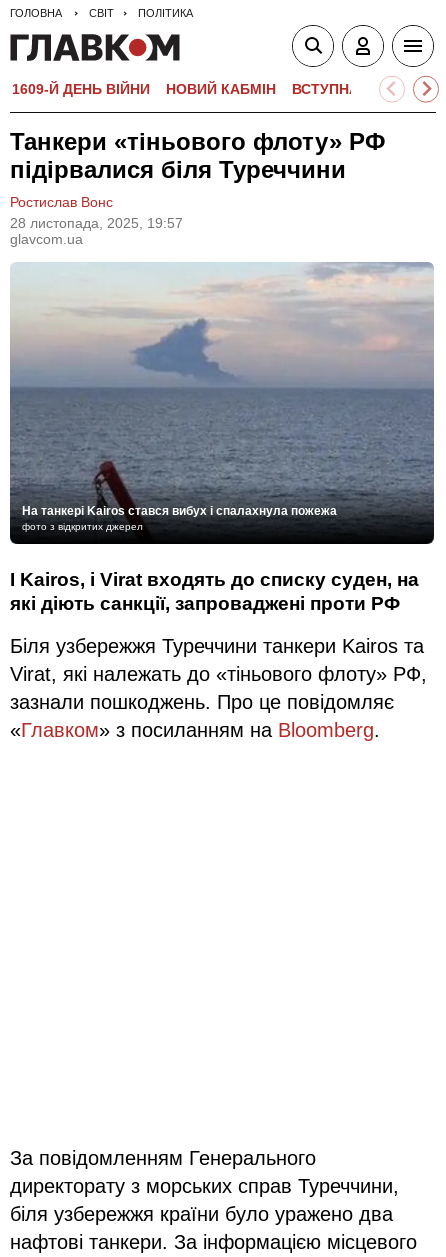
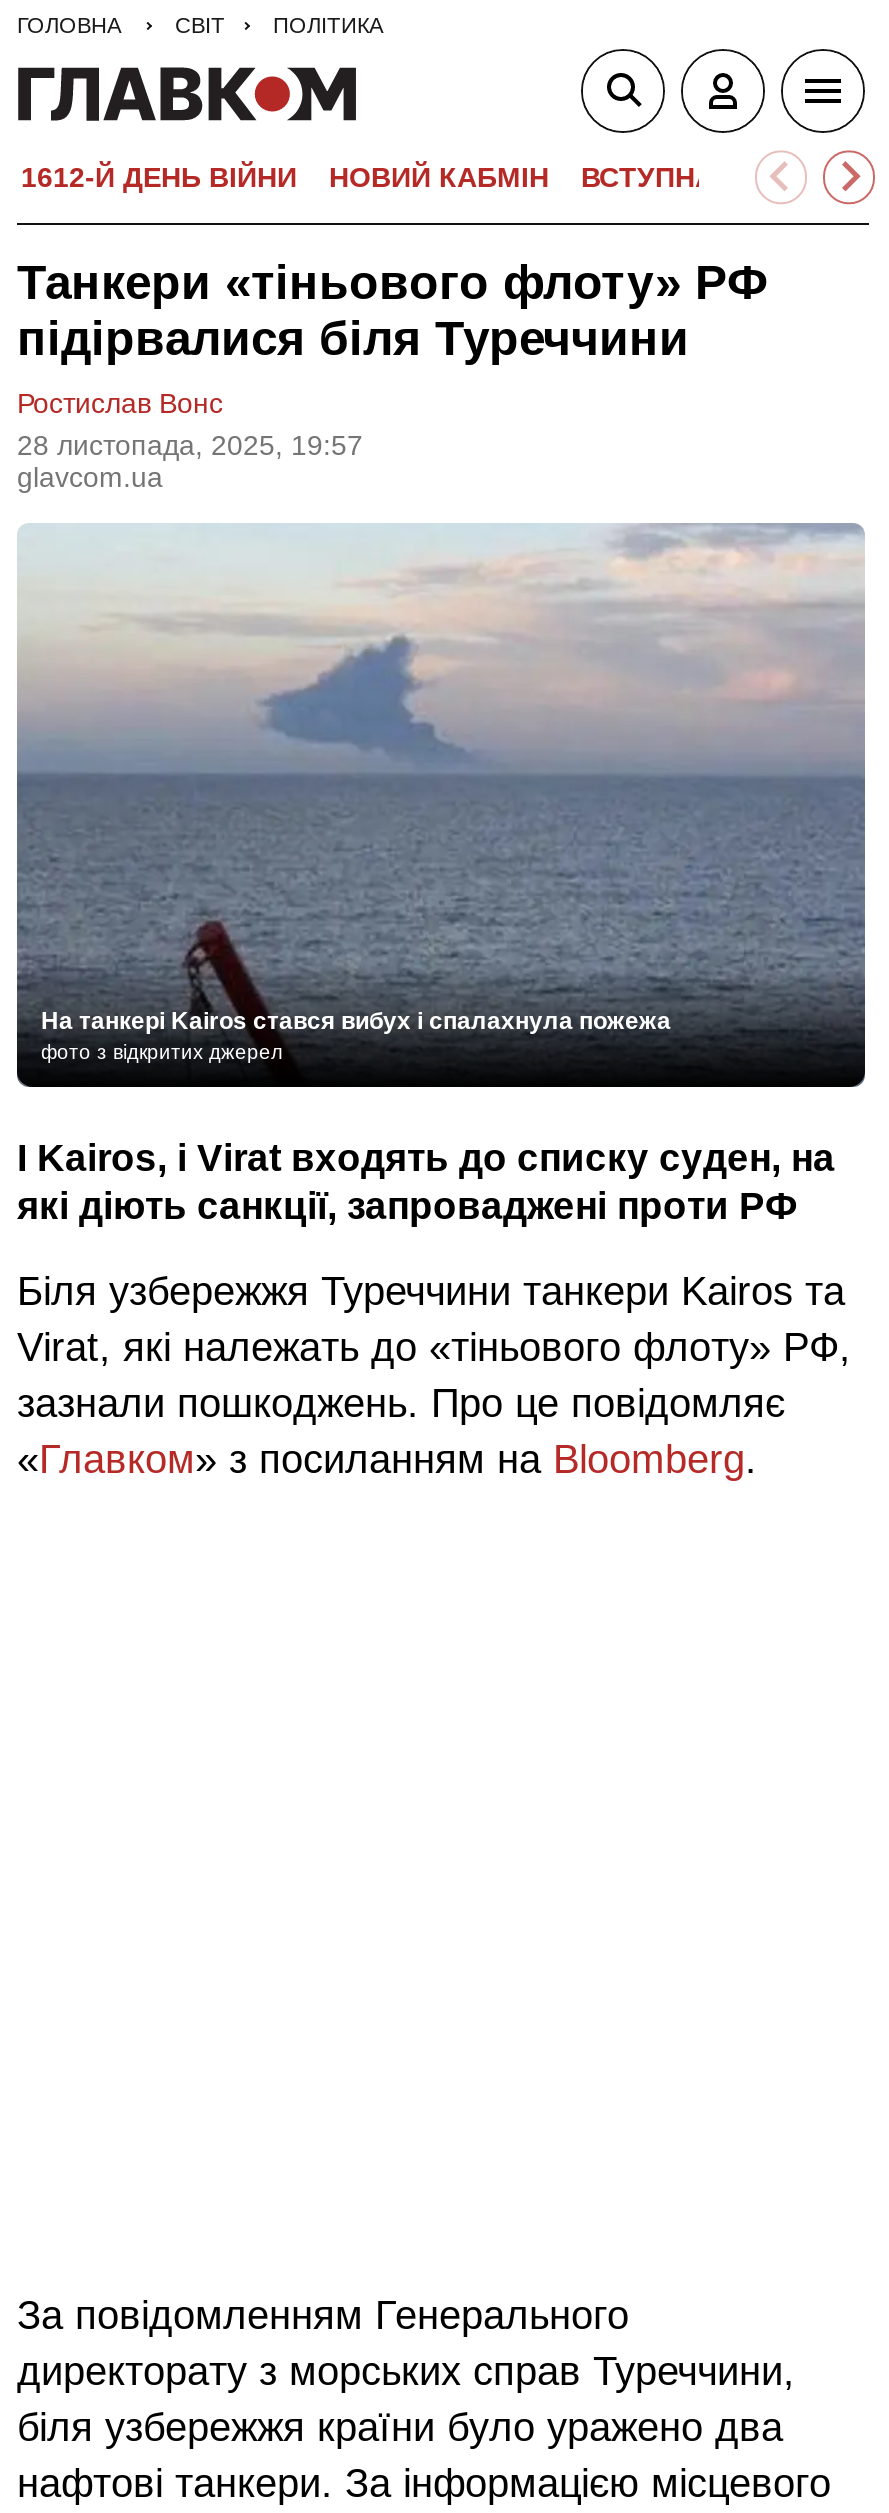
[12,81,150,97] 1609-Й ДЕНЬ ВІЙНИ -> [21,161,297,193] 1612-Й ДЕНЬ ВІЙНИ

